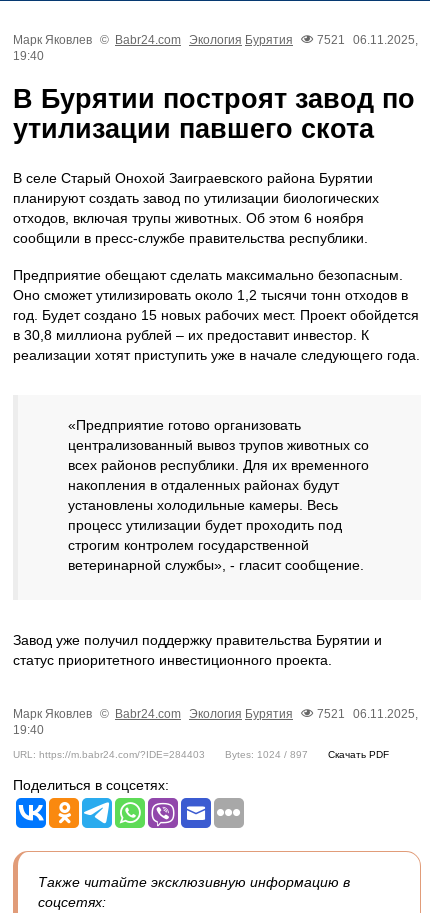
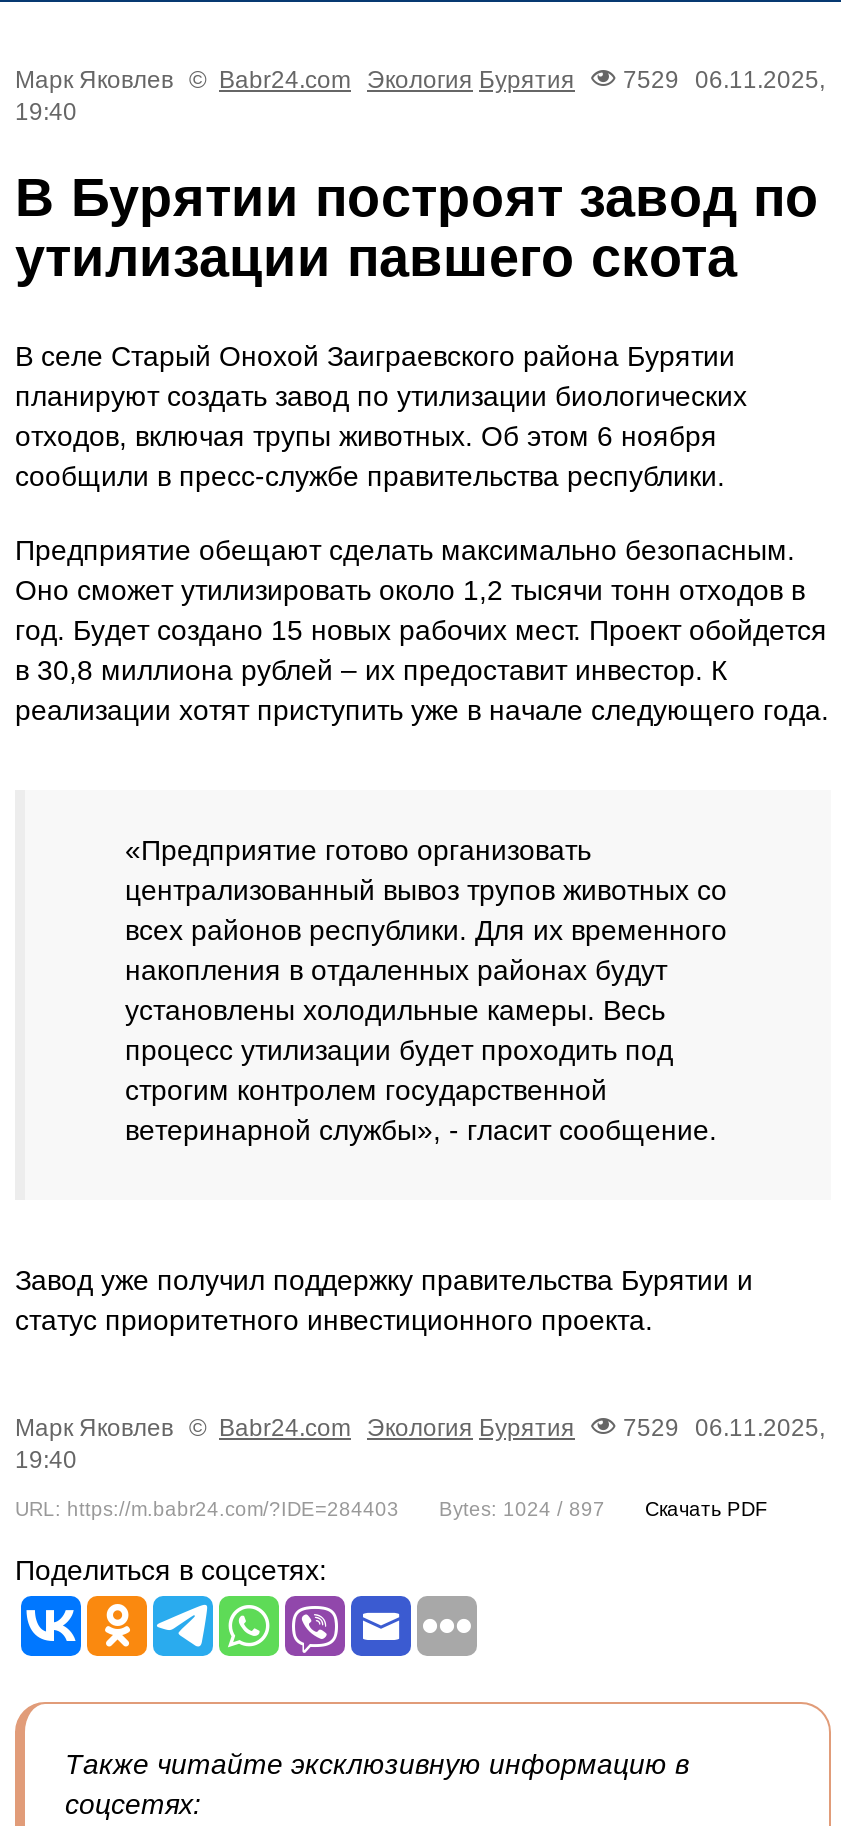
[13,33,418,47] Марк Яковлев © Babr24.com Экология Бурятия 7521 06.11.2025, -> [15,66,825,94] Марк Яковлев © Babr24.com Экология Бурятия 7529 06.11.2025,
[13,707,418,721] Марк Яковлев © Babr24.com Экология Бурятия 7521 06.11.2025, -> [15,1414,825,1442] Марк Яковлев © Babr24.com Экология Бурятия 7529 06.11.2025,

